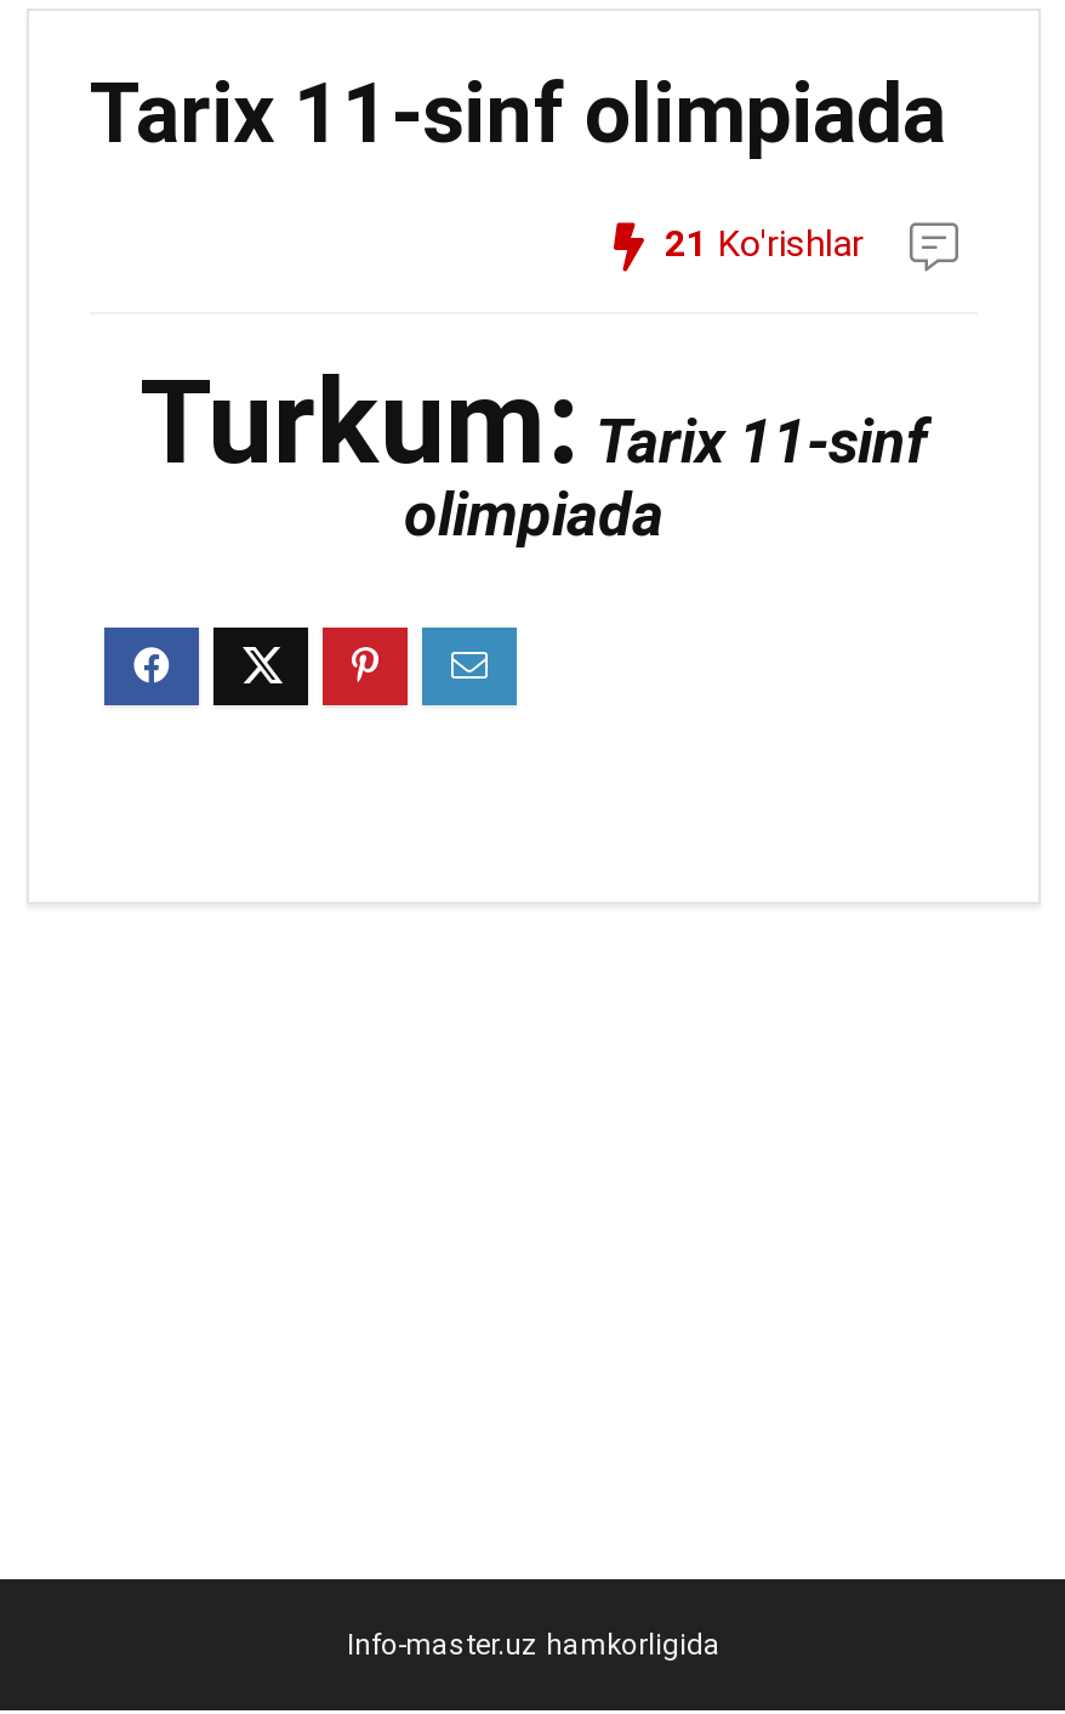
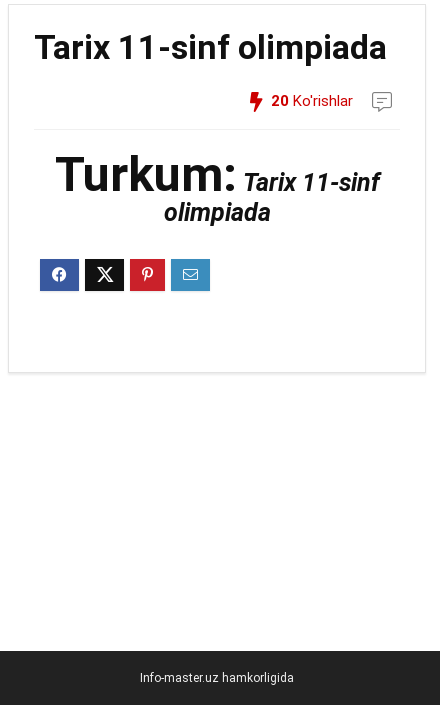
[665,222,864,266] 21 Ko'rishlar -> [271,92,353,110] 20 Ko'rishlar

